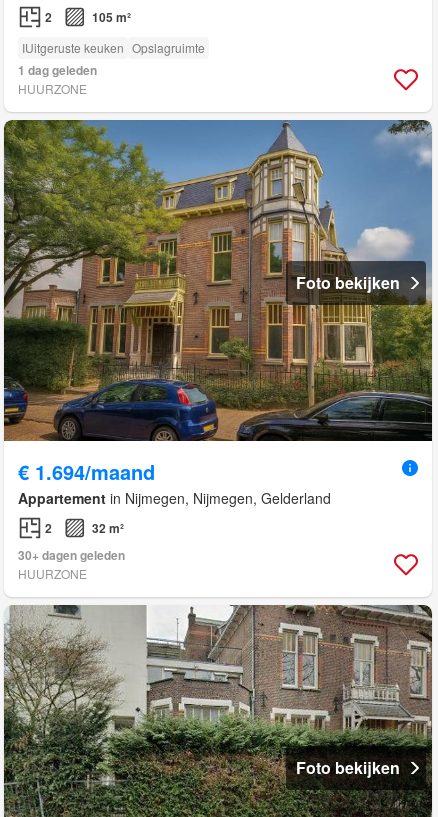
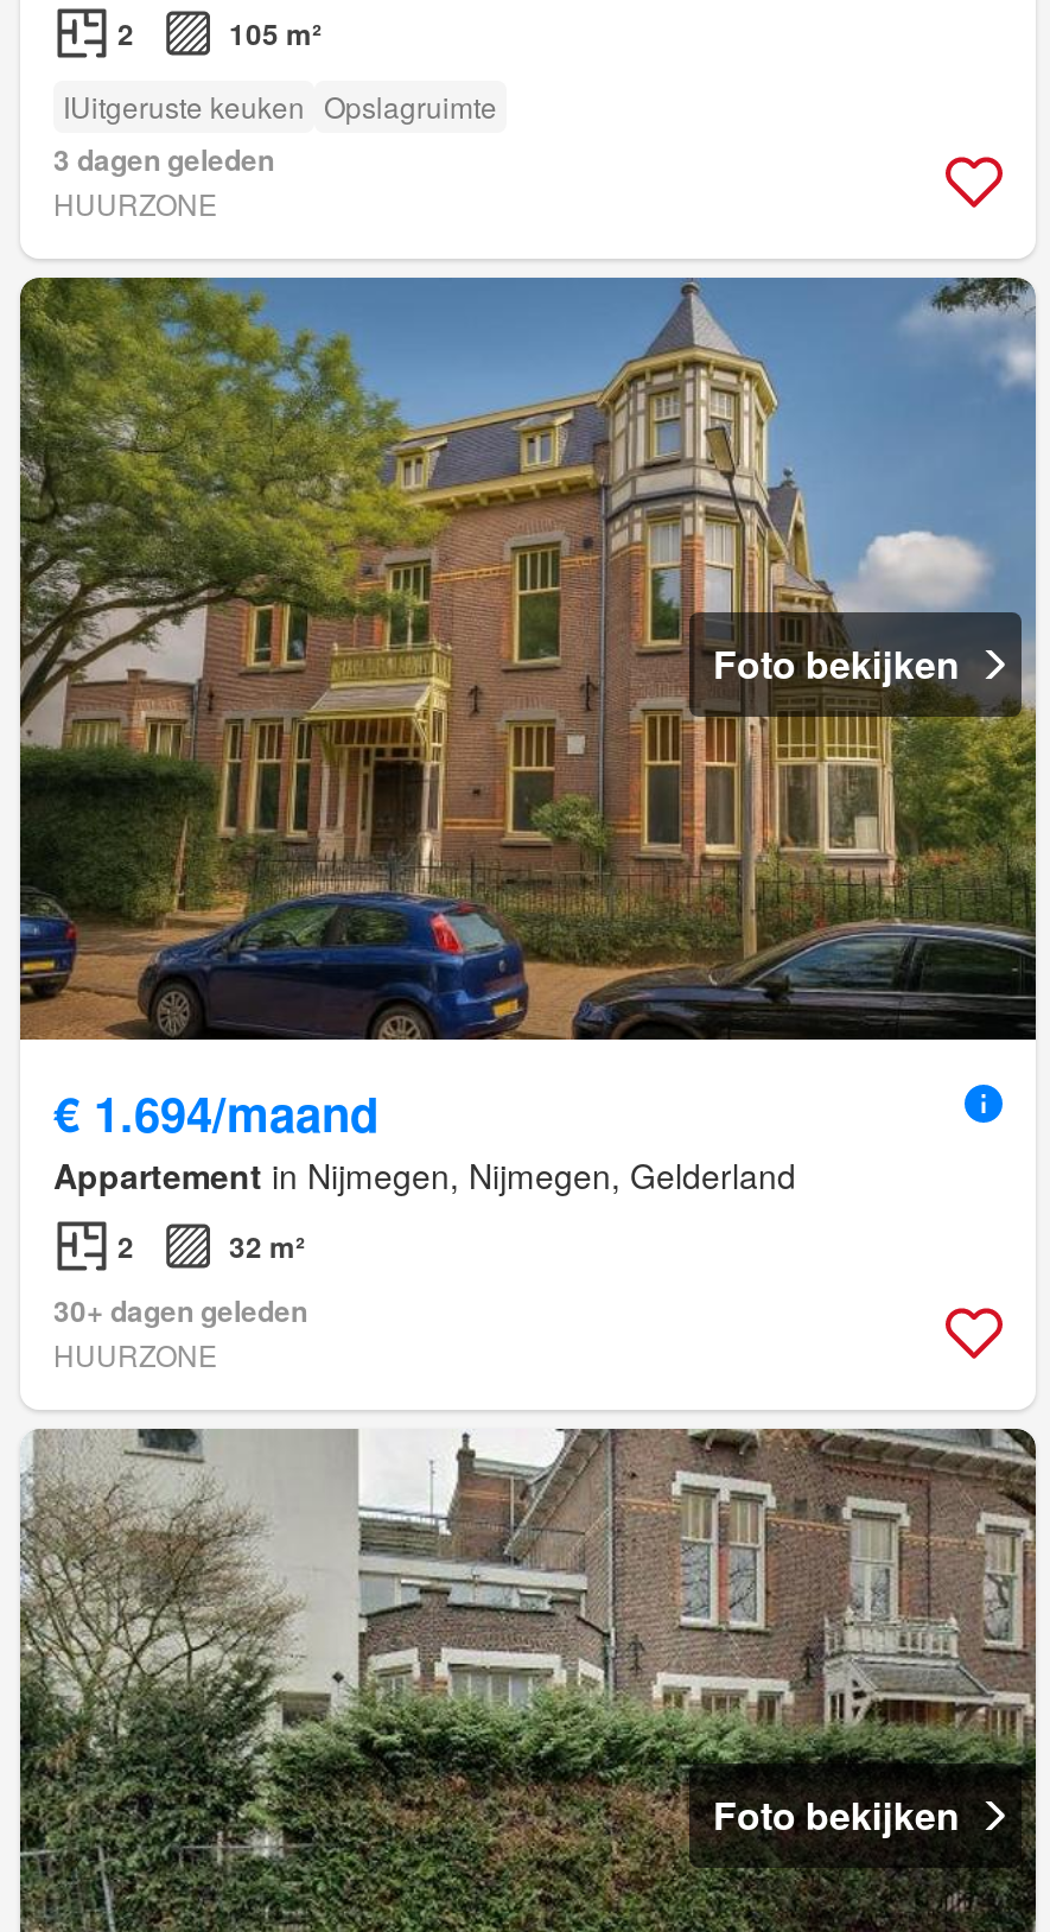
[18,61,97,79] 1 dag geleden -> [53,137,274,180] 3 dagen geleden

